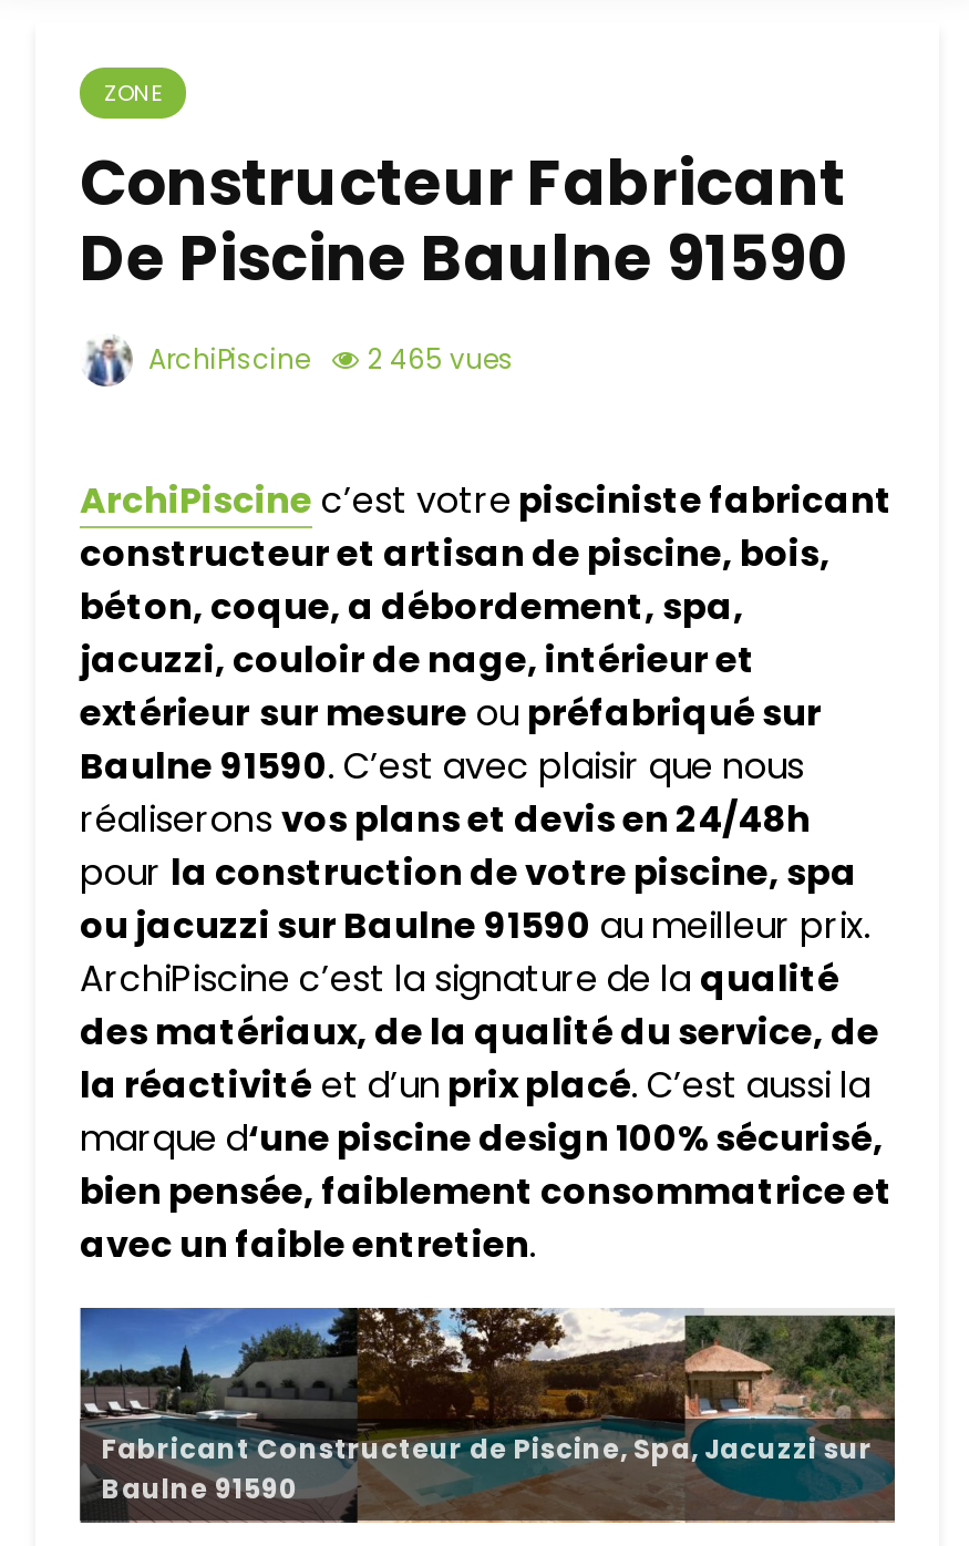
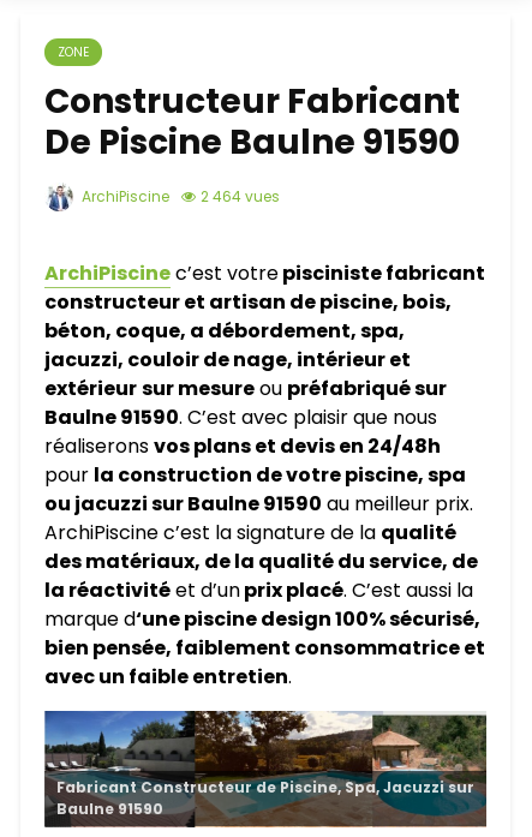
[142,339,514,377] ArchiPiscine 2 465 vues -> [78,186,280,206] ArchiPiscine 2 464 vues

